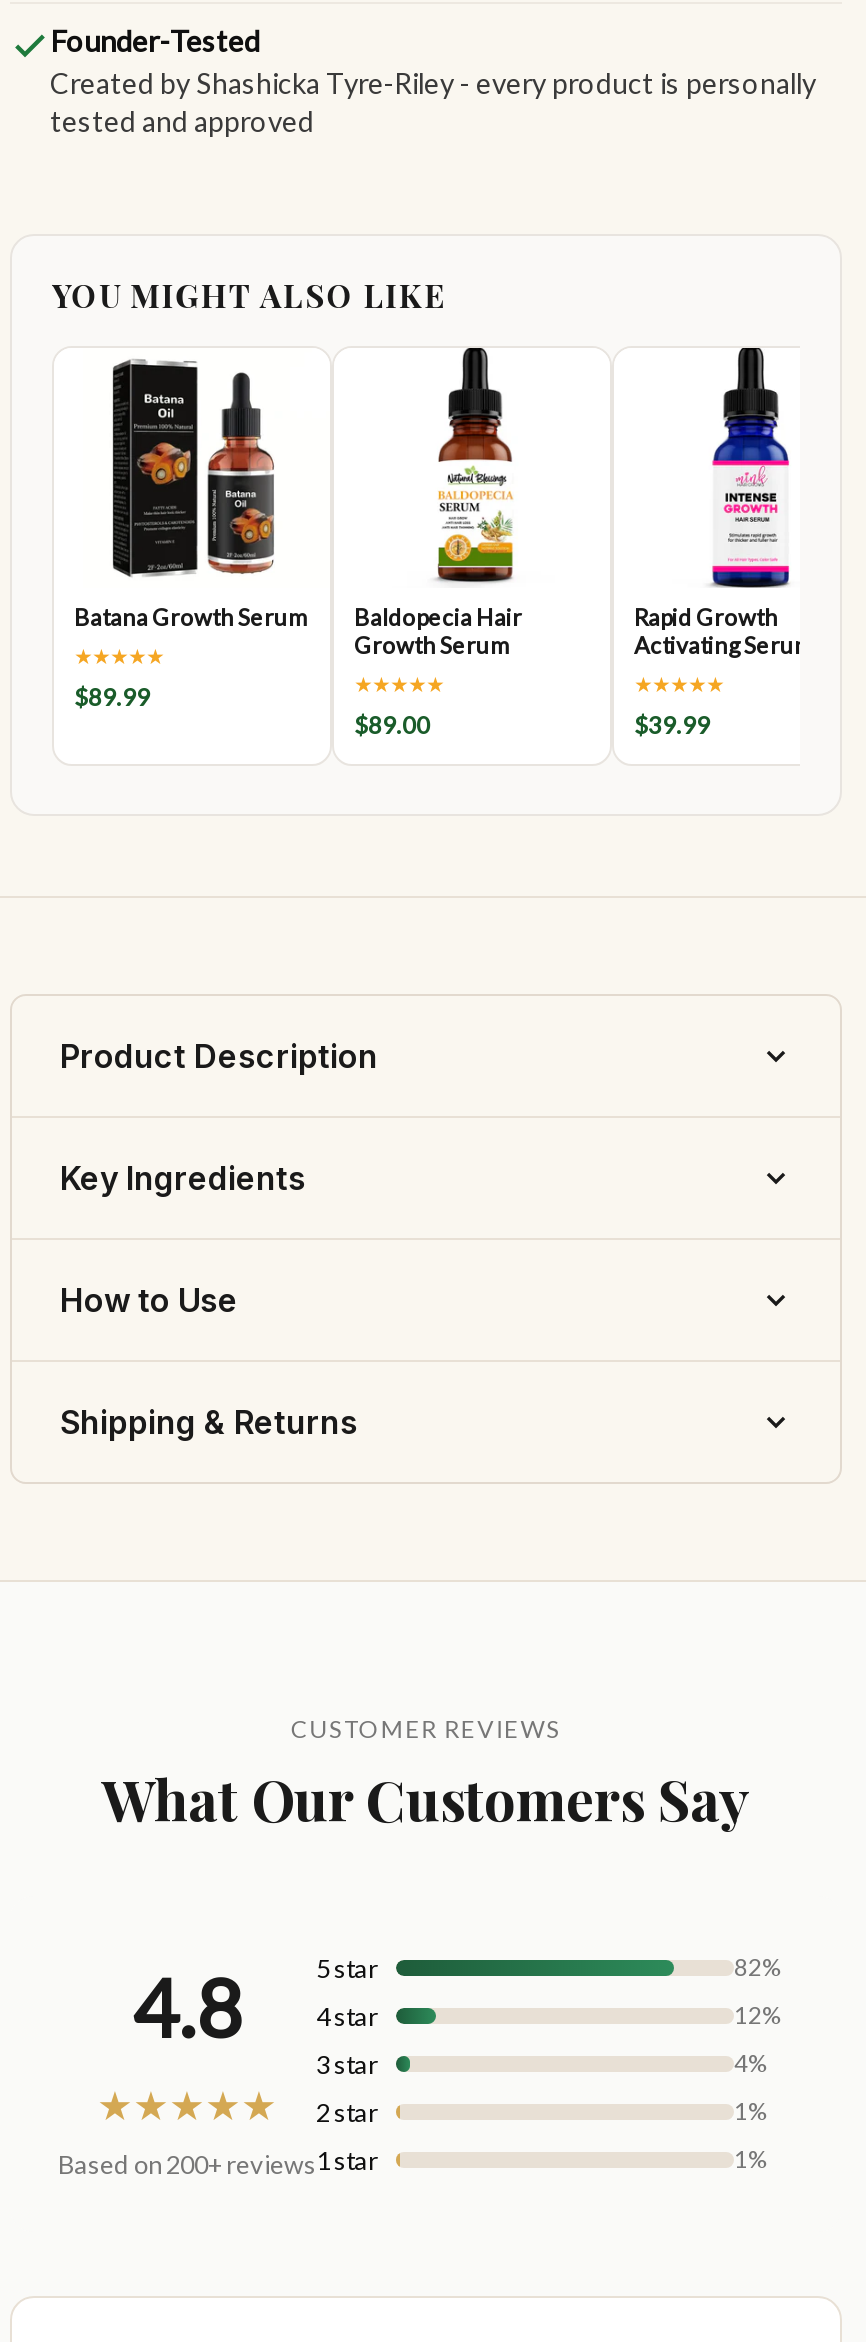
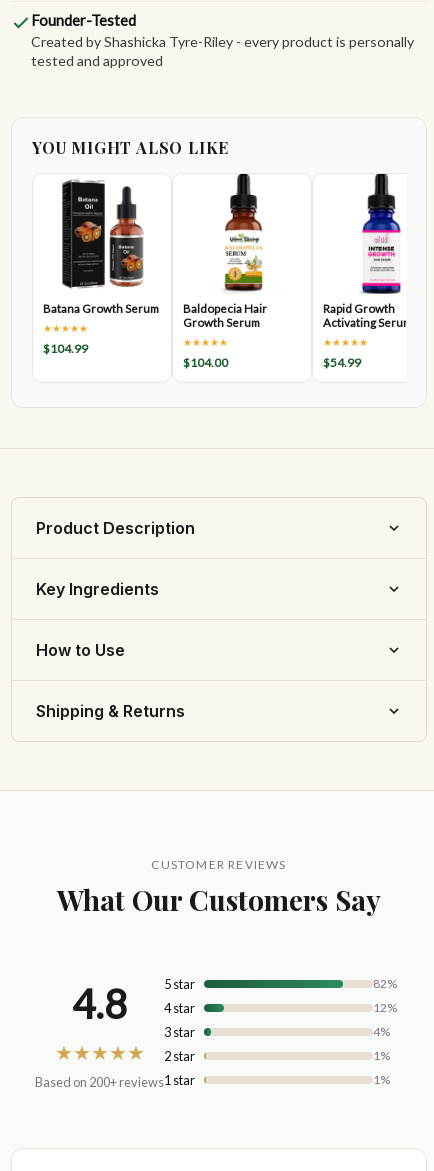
[74,681,150,711] $89.99 -> [43,340,88,355] $104.99
[354,709,430,739] $89.00 -> [183,354,228,369] $104.00
[634,709,710,739] $39.99 -> [323,354,361,369] $54.99

